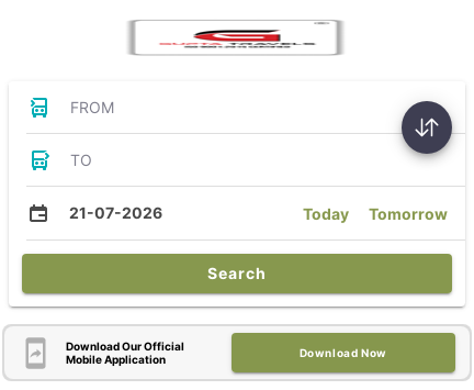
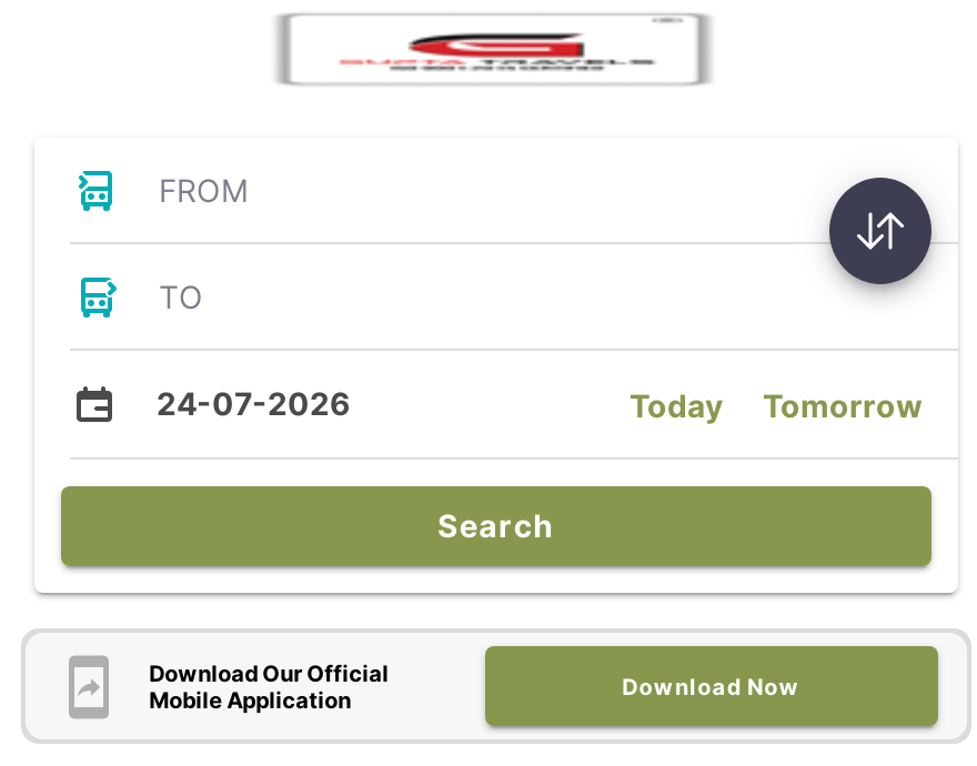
[69,203,162,222] 21-07-2026 -> [157,384,350,422] 24-07-2026

